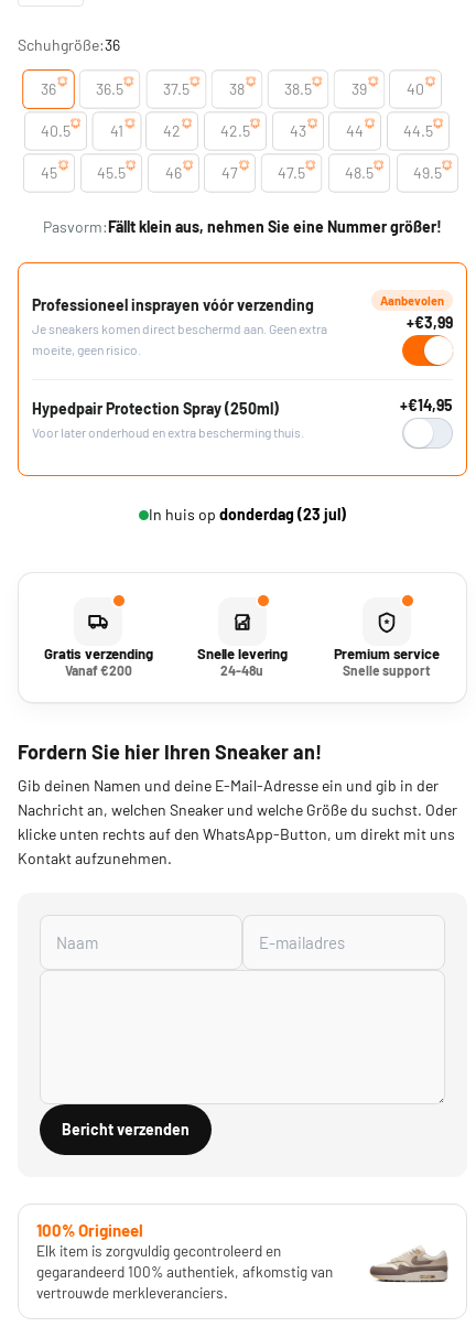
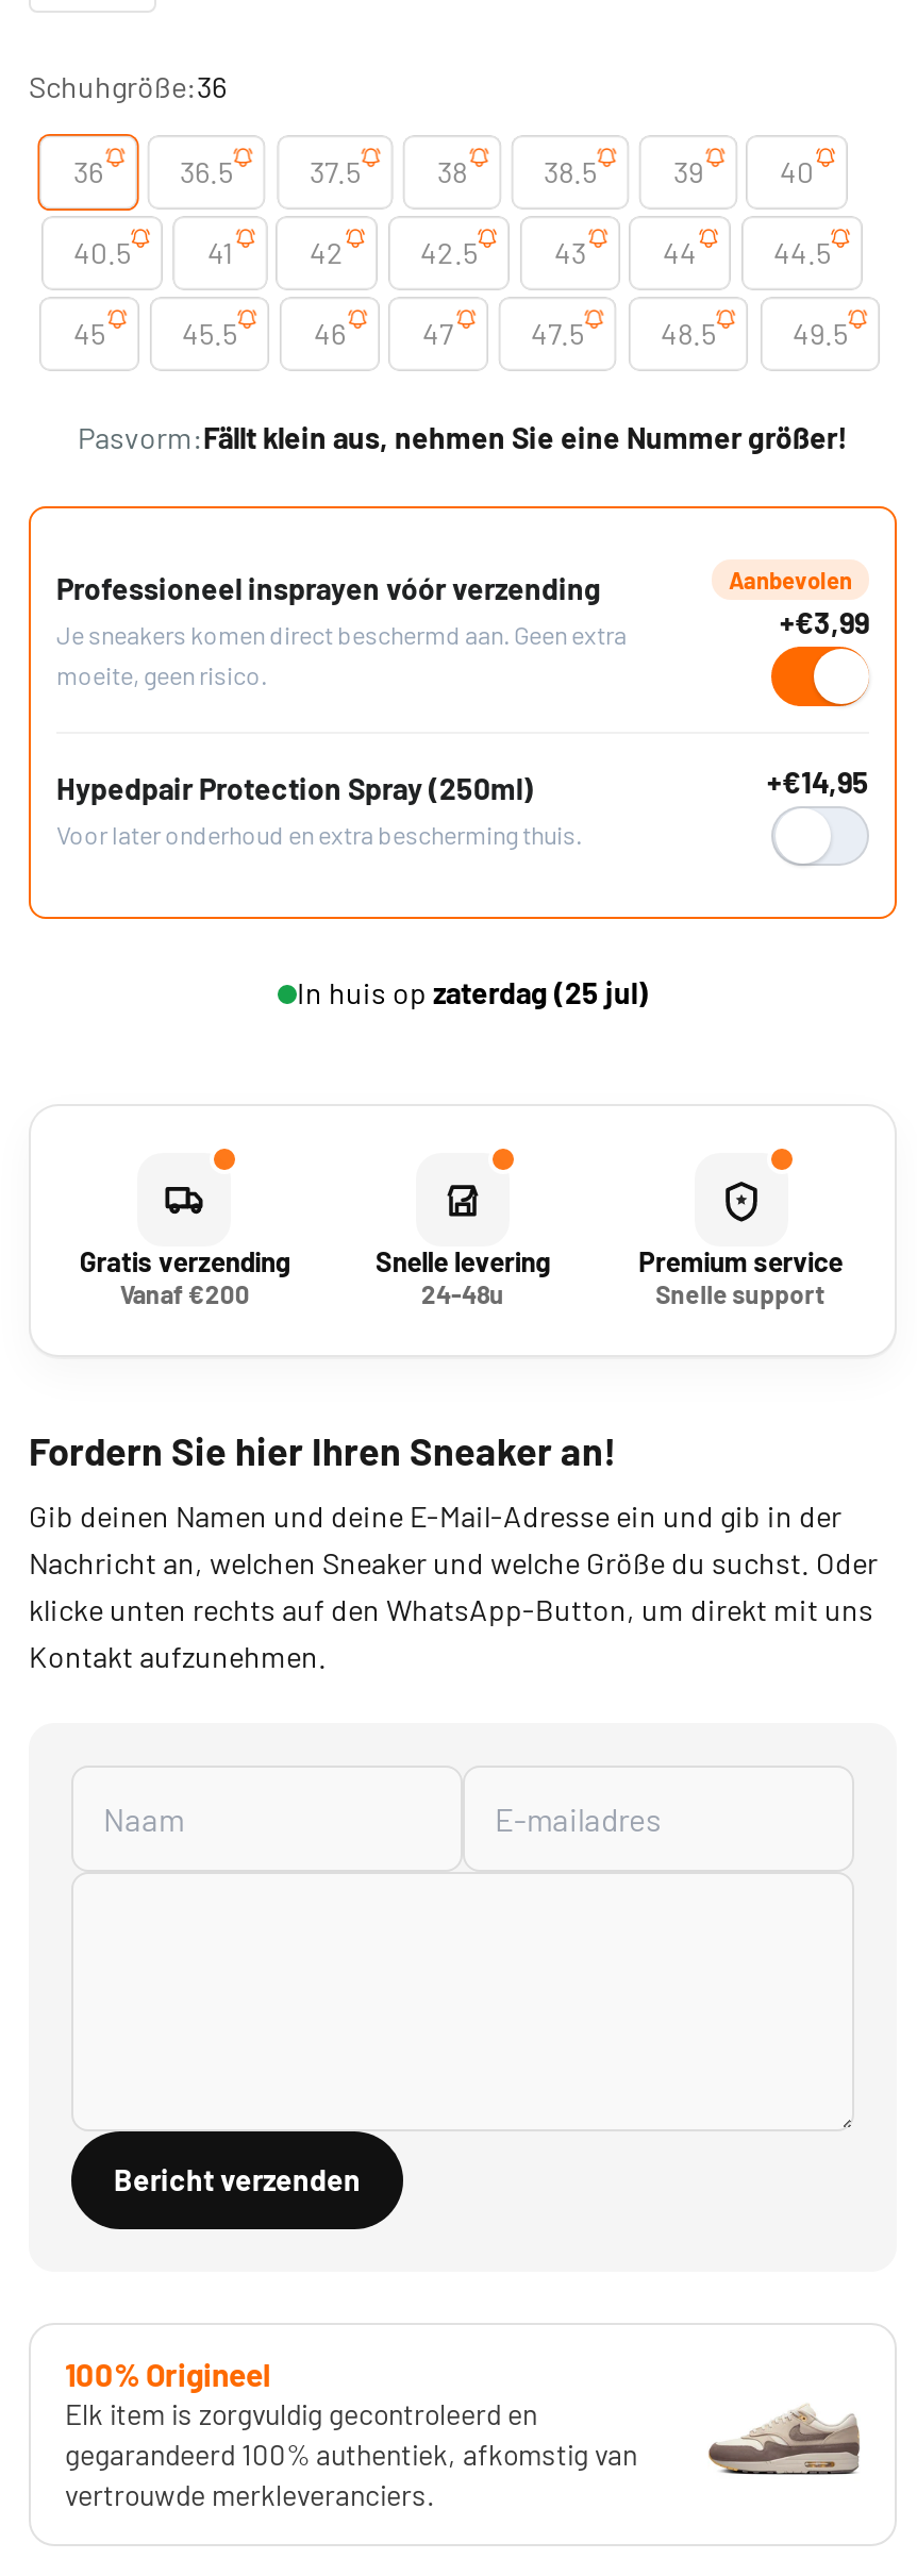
[149,505,346,524] In huis op donderdag (23 jul) -> [297,974,648,1010] In huis op zaterdag (25 jul)

